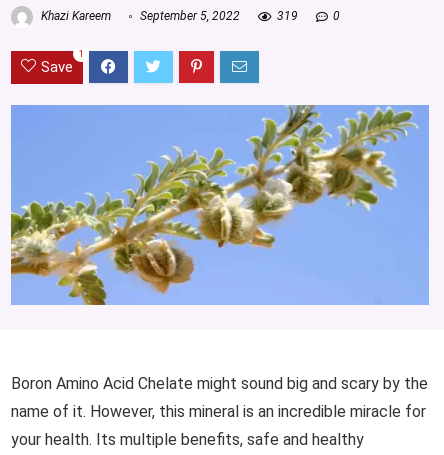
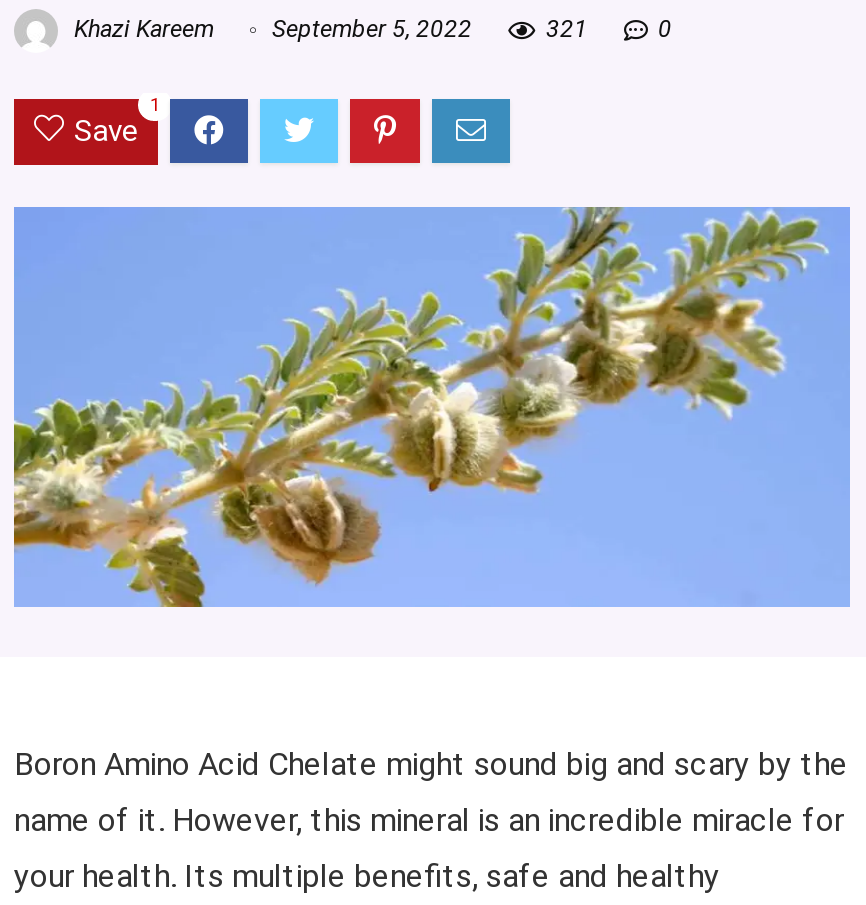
[277,9,298,23] 319 -> [546,15,588,43] 321

